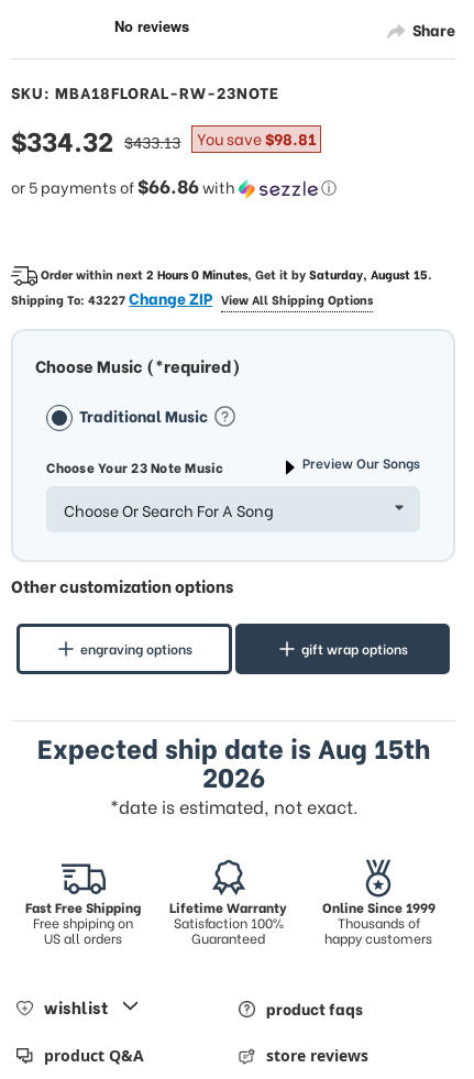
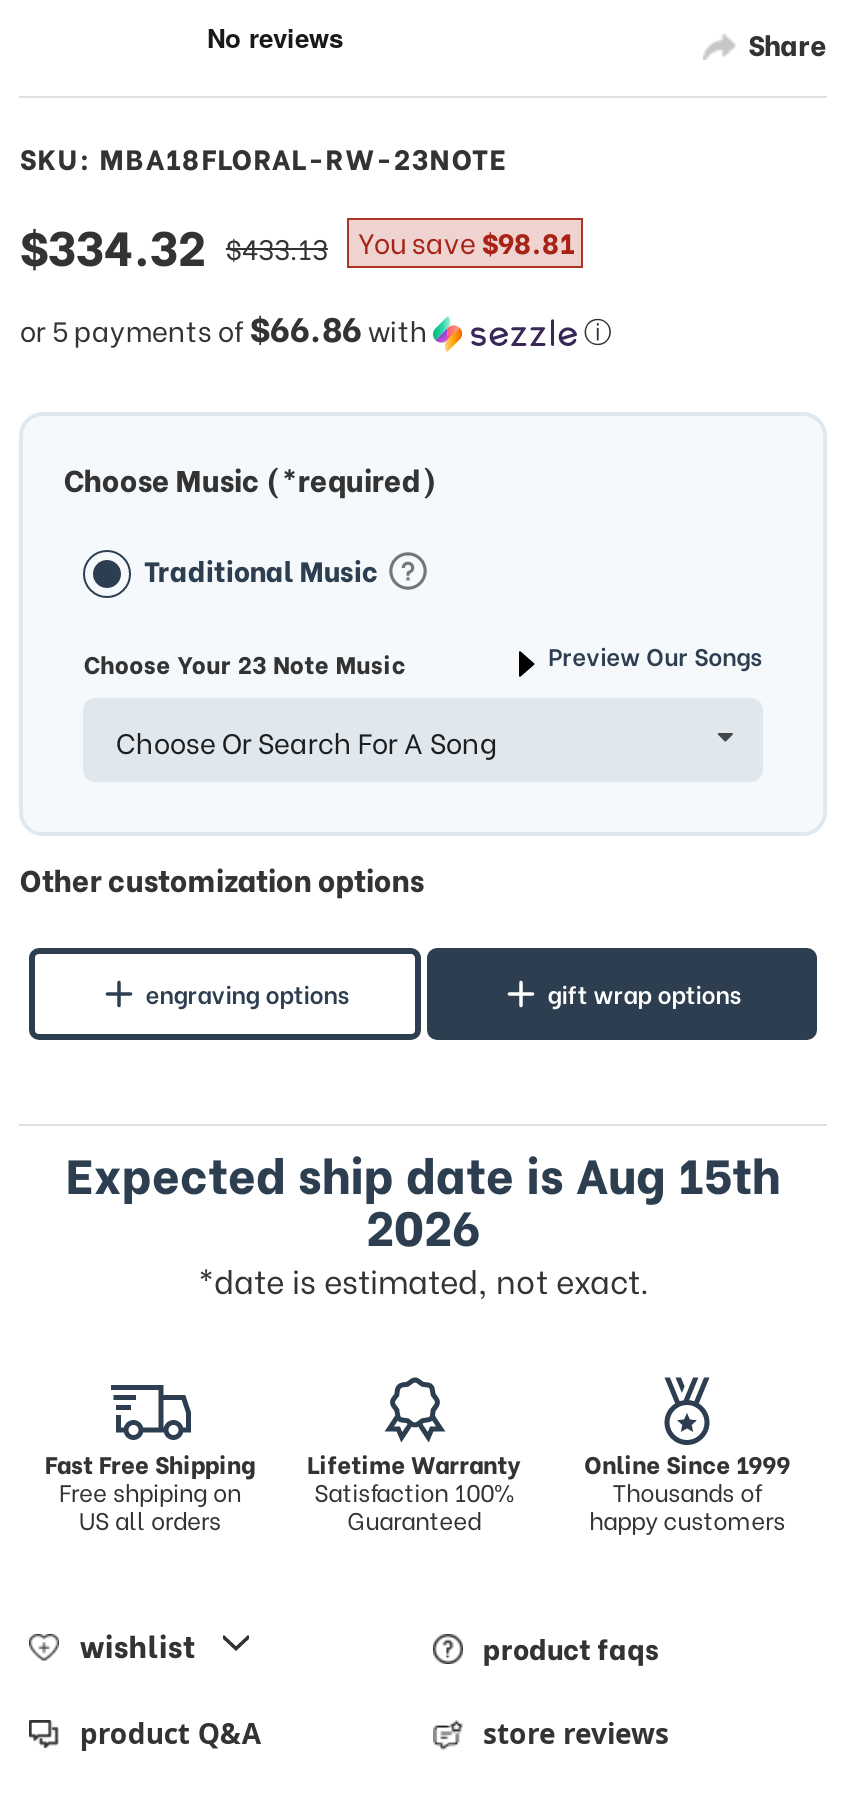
[11,265,433,309] Order within next 2 Hours 0 Minutes, Get it by Saturday, August 15. | Shipping To: 43227 Change ZIP View All Shipping Options -> none

